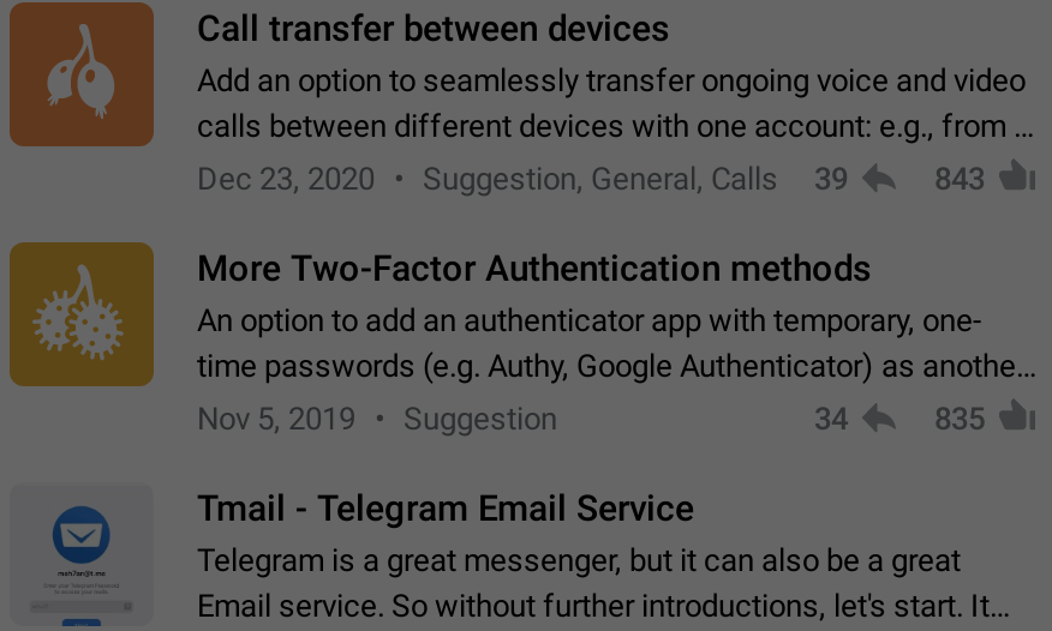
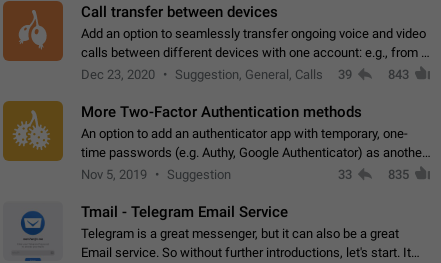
[814,401,848,437] 34 -> [338,167,352,182] 33

